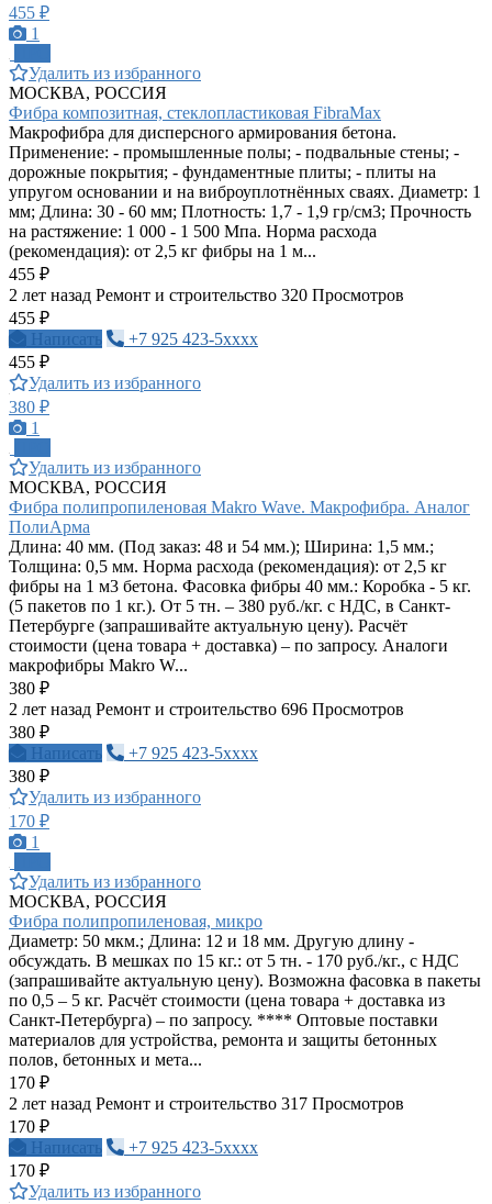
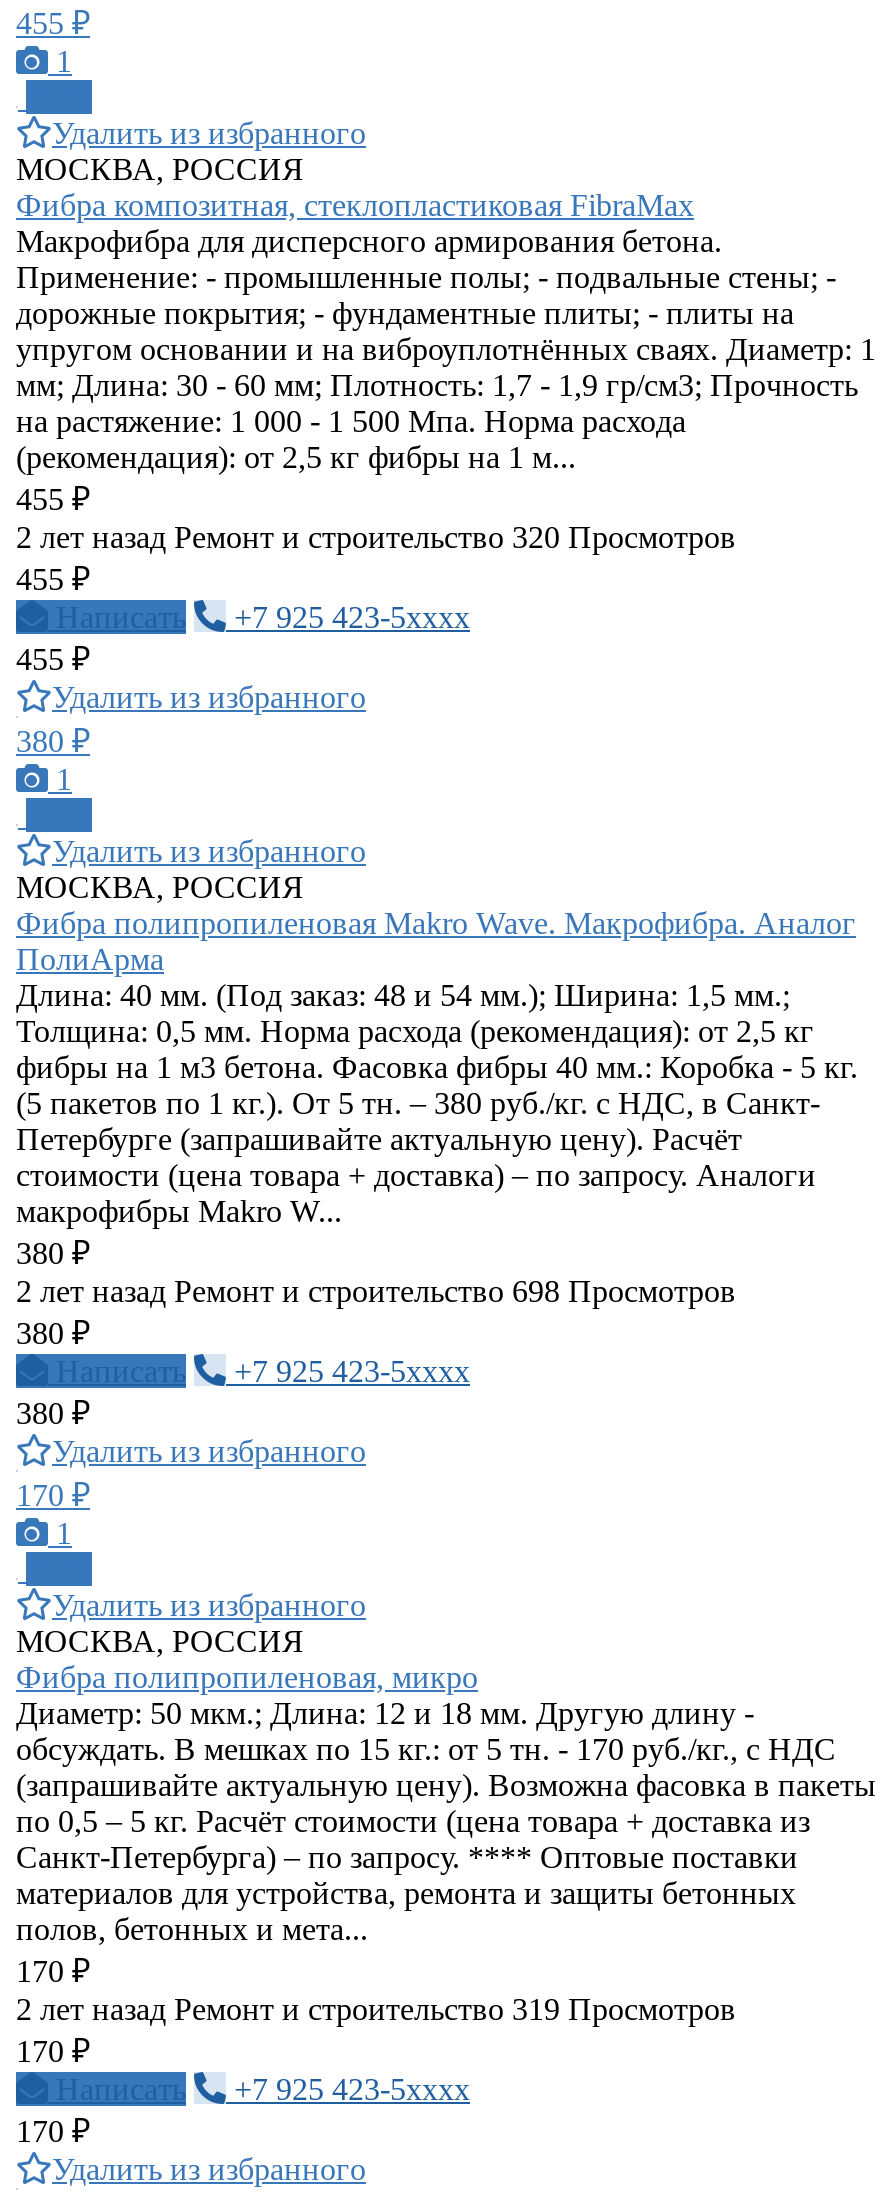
[9,700,404,718] 2 лет назад Ремонт и строительство 696 Просмотров -> [16,1274,736,1308] 2 лет назад Ремонт и строительство 698 Просмотров
[9,1094,404,1113] 2 лет назад Ремонт и строительство 317 Просмотров -> [16,1992,736,2026] 2 лет назад Ремонт и строительство 319 Просмотров

